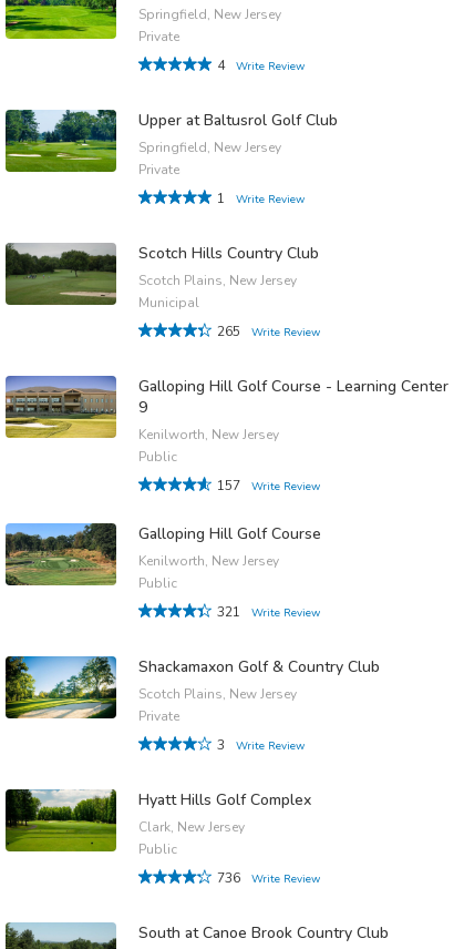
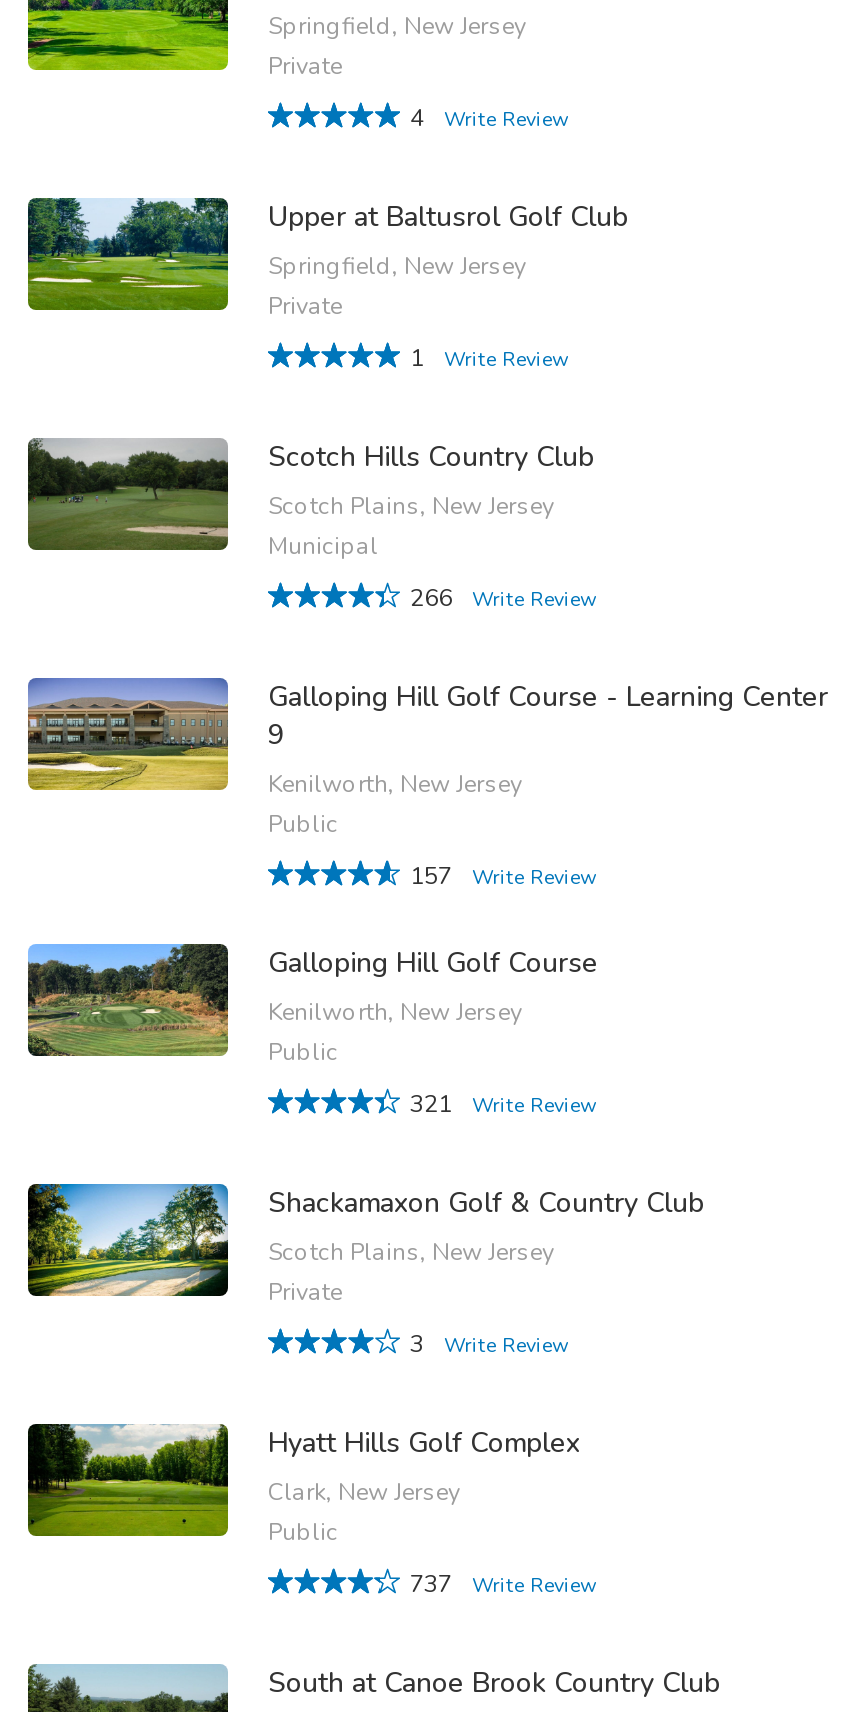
[217,322,320,340] 265 Write Review -> [410,582,596,614] 266 Write Review
[217,869,320,887] 736 Write Review -> [410,1568,596,1600] 737 Write Review

